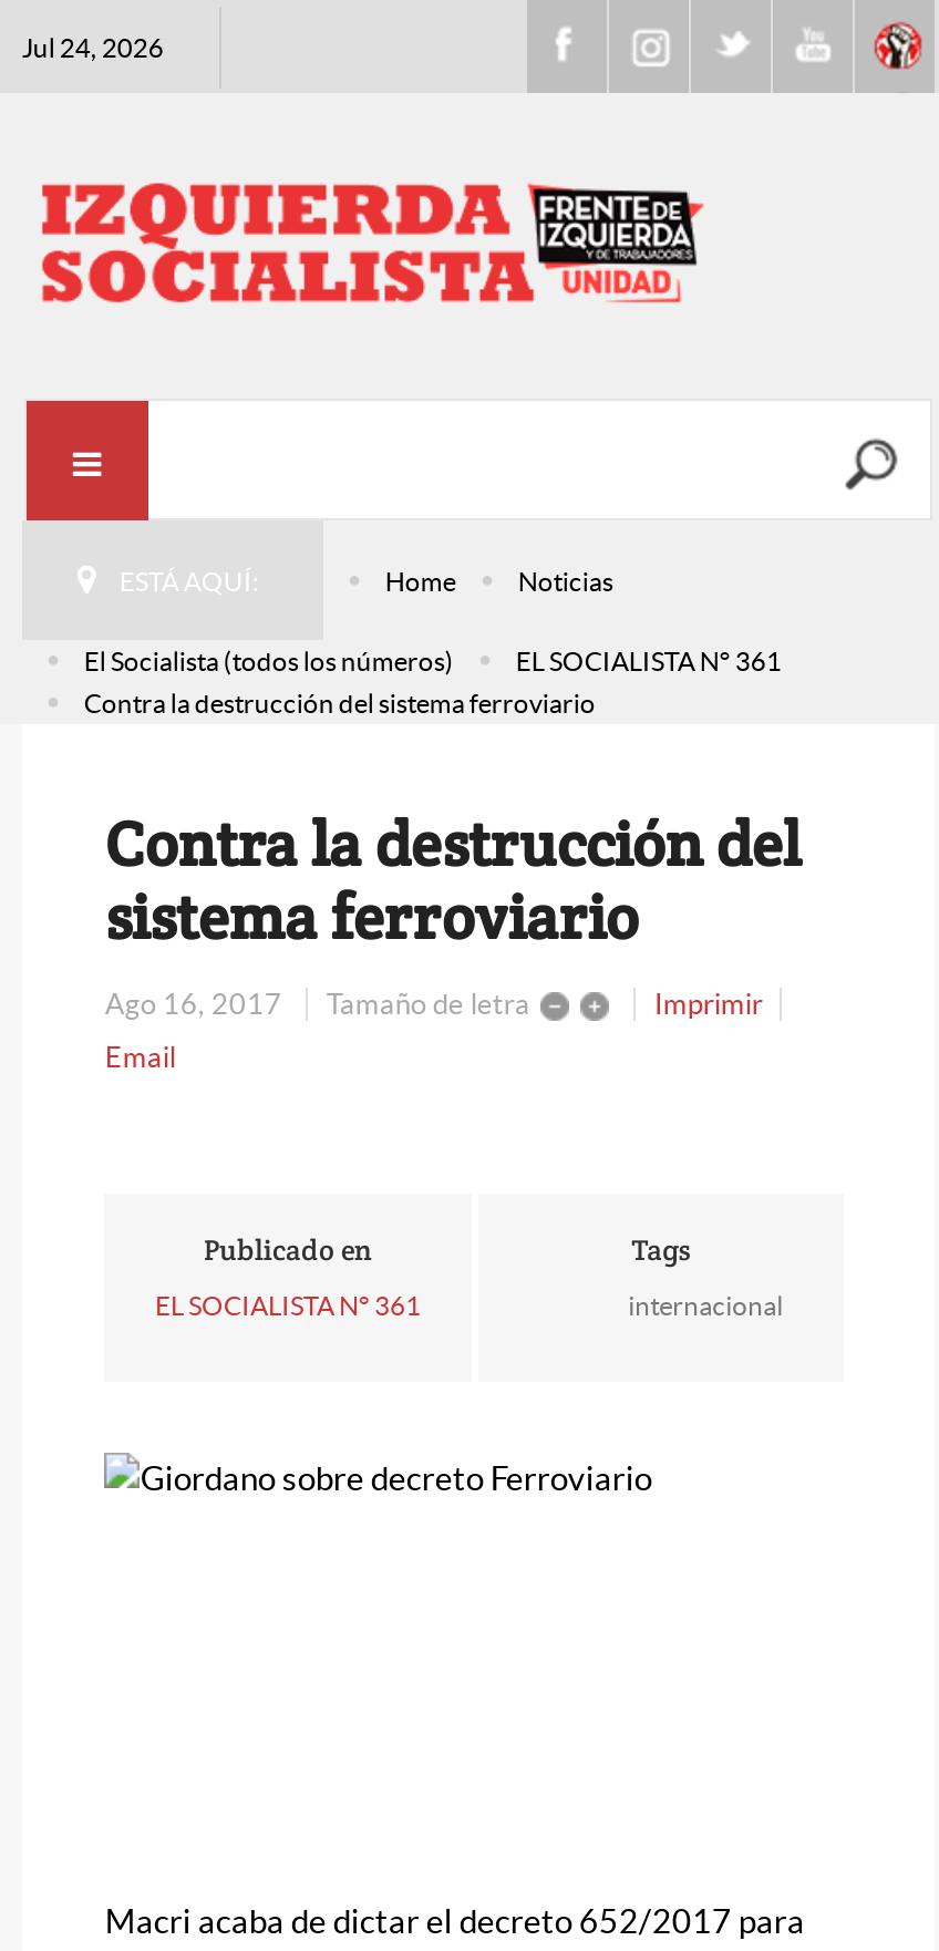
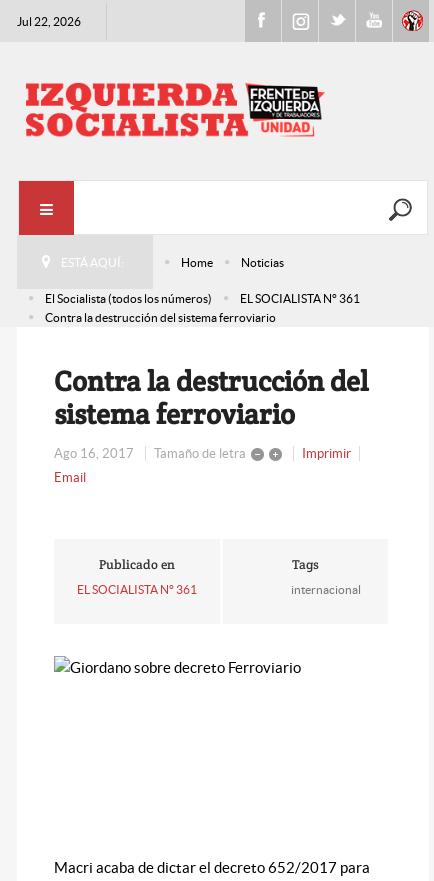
[22,33,164,62] Jul 24, 2026 -> [17,15,81,28] Jul 22, 2026

